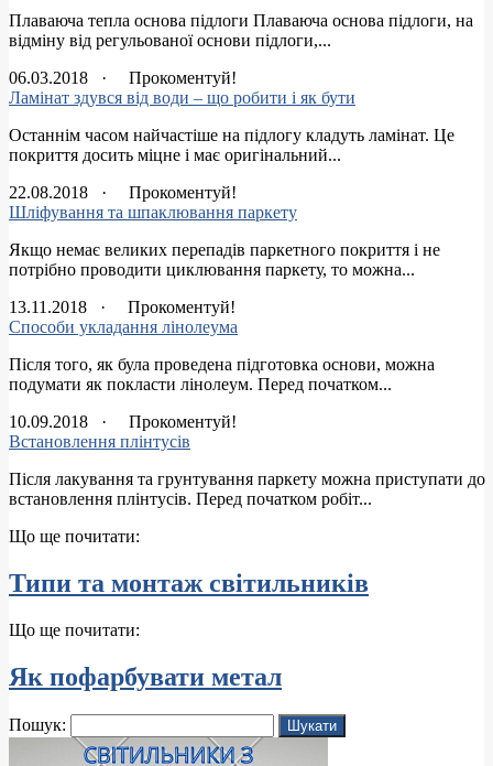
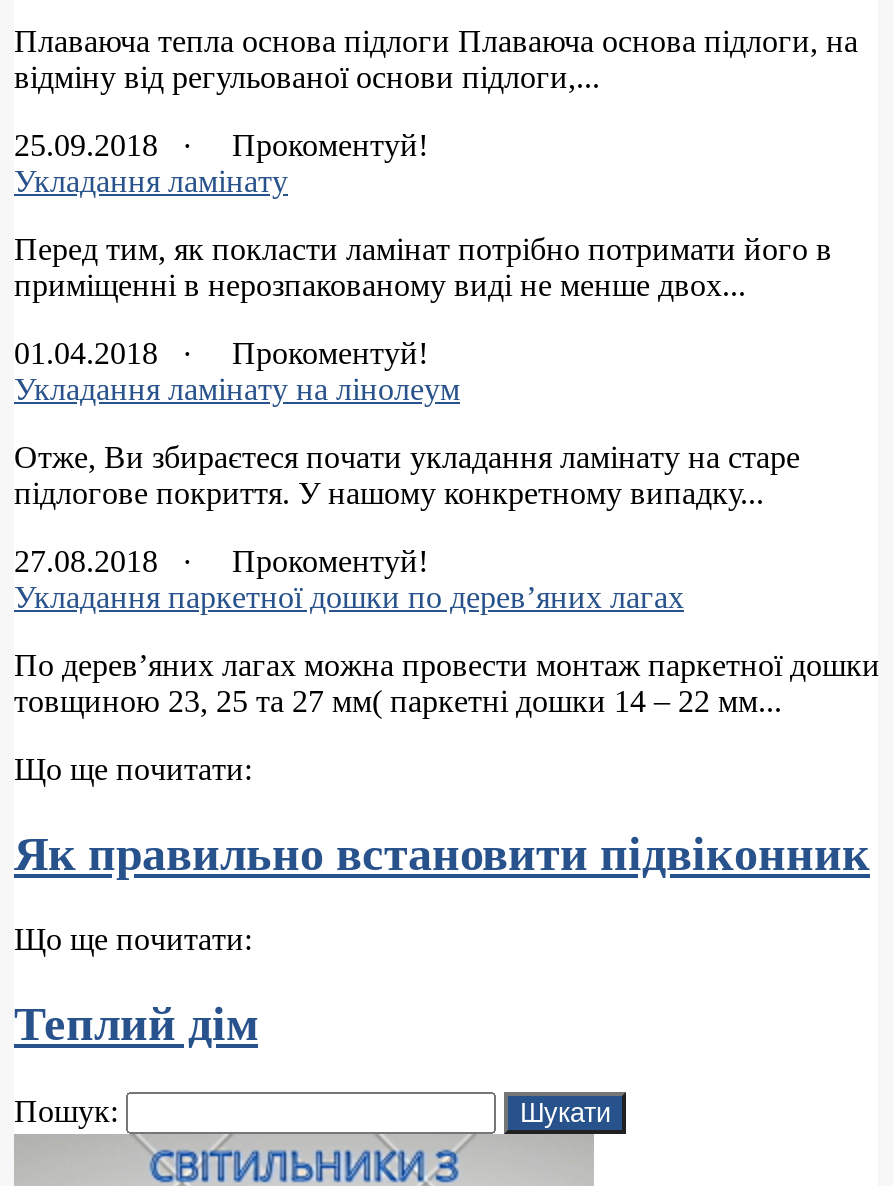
[9,69,485,509] 06.03.2018 · Прокоментуй! | Ламінат здувся від води – що робити і як бути | Останнім часом найчастіше на підлогу кладуть ламінат. Це | покриття досить міцне і має оригінальний... | 22.08.2018 · Прокоментуй! | Шліфування та шпаклювання паркету | Якщо немає великих перепадів паркетного покриття і не | потрібно проводити циклювання паркету, то можна... | 13.11.2018 · Прокоментуй! | Способи укладання лінолеума | Після того, як була проведена підготовка основи, можна | подумати як покласти лінолеум. Перед початком... | 10.09.2018 · Прокоментуй! | Встановлення плінтусів | Після лакування та грунтування паркету можна приступати до | встановлення плінтусів. Перед початком робіт... -> [14,129,880,719] 25.09.2018 · Прокоментуй! | Укладання ламінату | Перед тим, як покласти ламінат потрібно потримати його в | приміщенні в нерозпакованому виді не менше двох... | 01.04.2018 · Прокоментуй! | Укладання ламінату на лінолеум | Отже, Ви збираєтеся почати укладання ламінату на старе | підлогове покриття. У нашому конкретному випадку... | 27.08.2018 · Прокоментуй! | Укладання паркетної дошки по дерев’яних лагах | По дерев’яних лагах можна провести монтаж паркетної дошки | товщиною 23, 25 та 27 мм( паркетні дошки 14 – 22 мм...
[9,569,369,598] Типи та монтаж світильників -> [14,829,870,881] Як правильно встановити підвіконник
[9,663,282,691] Як пофарбувати метал -> [14,998,258,1050] Теплий дім

